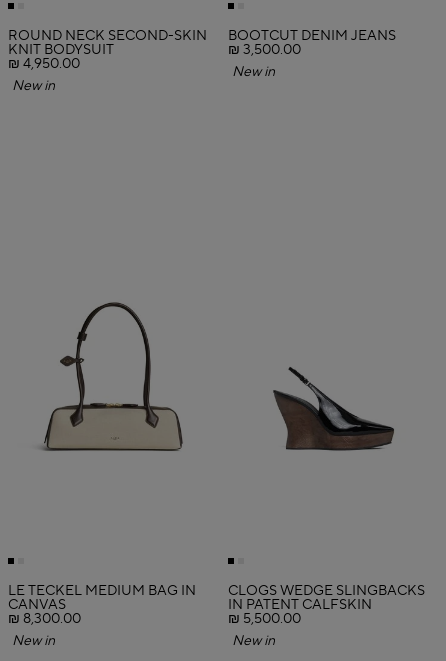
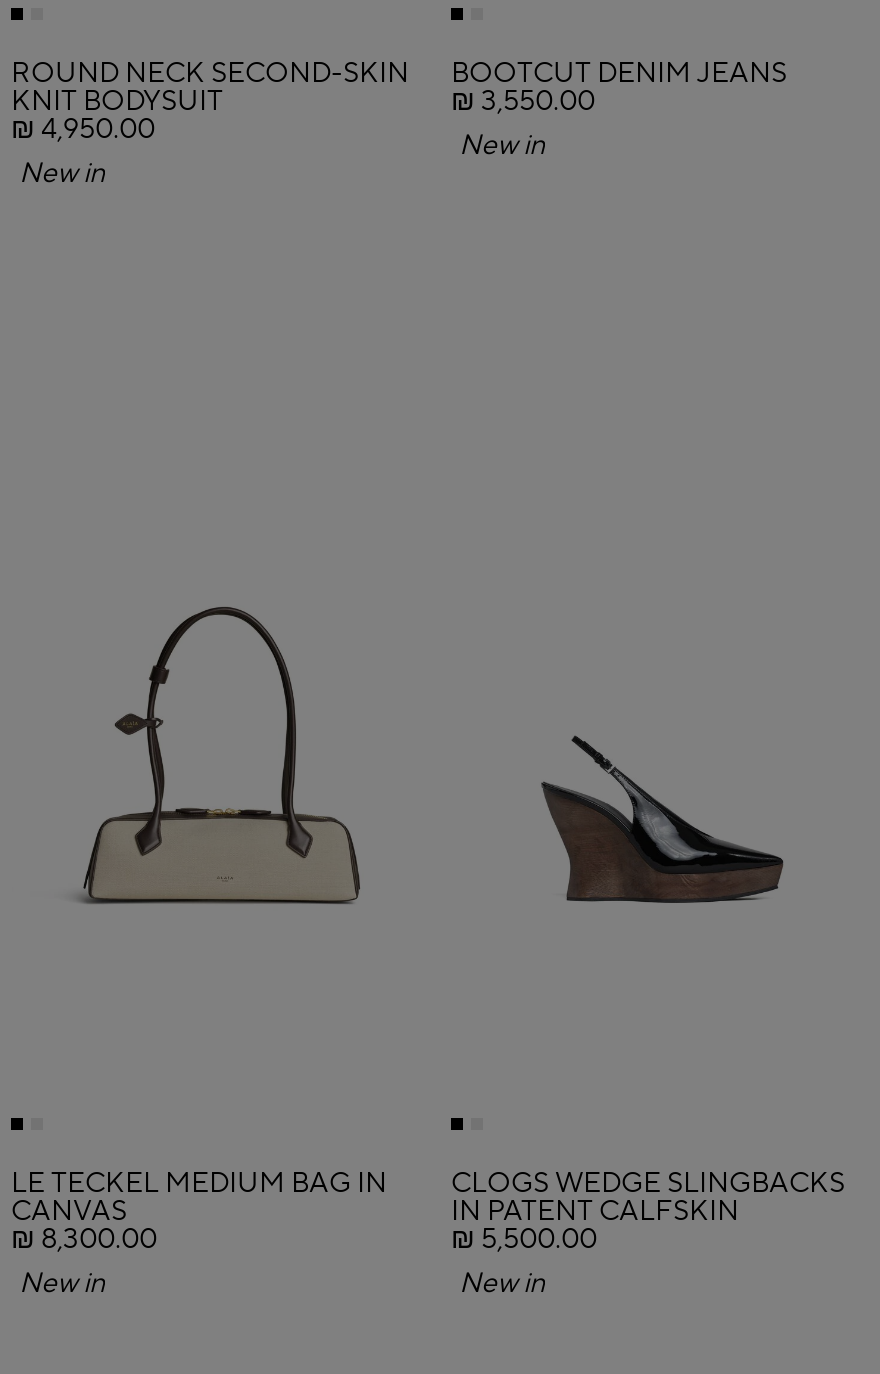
[228,41,301,59] ₪ 3,500.00 -> [451,84,595,120] ₪ 3,550.00

